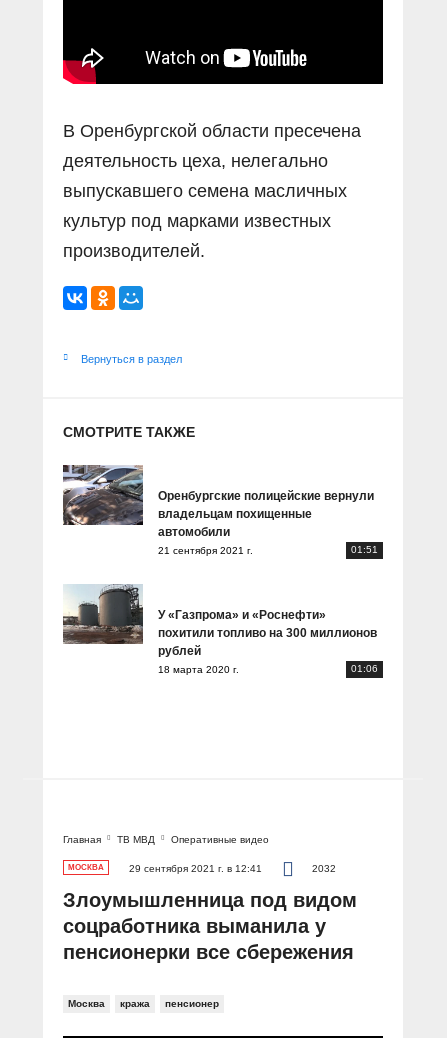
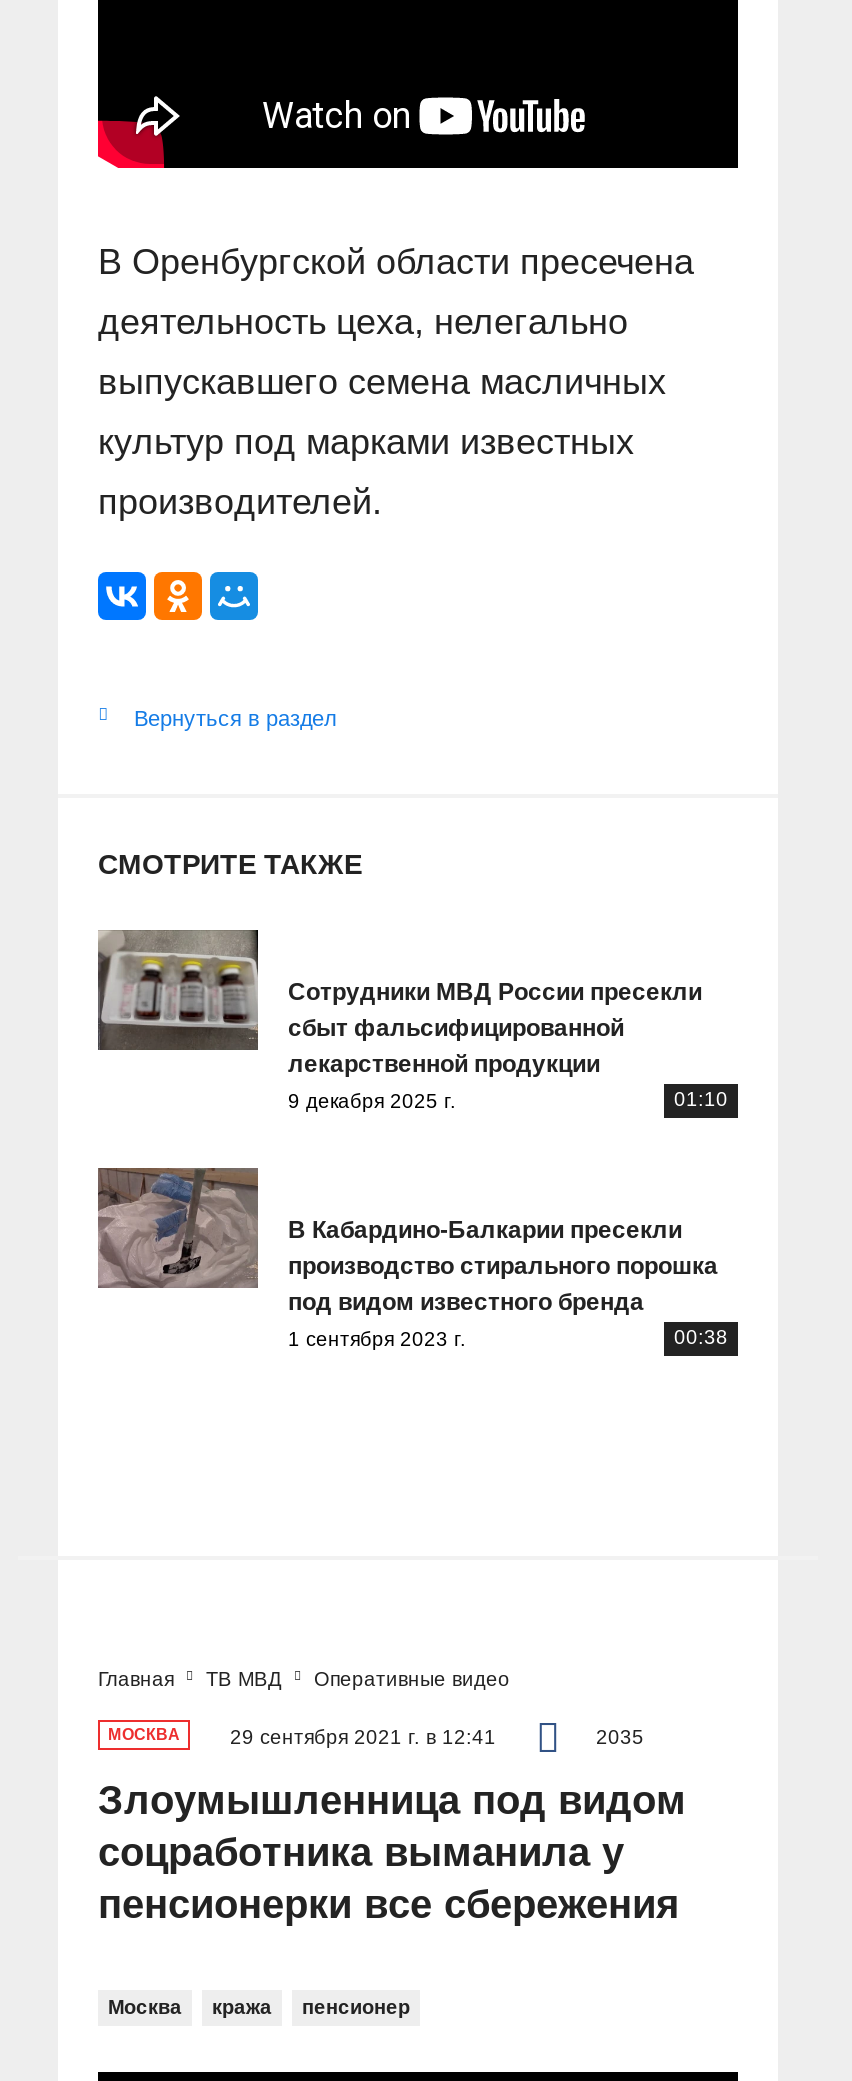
[63,465,378,555] [image] | Оренбургские полицейские вернули | владельцам похищенные | автомобили | 21 сентября 2021 г. | 01:51 -> [96,930,728,1111] [image] | Сотрудники МВД России пресекли | сбыт фальсифицированной | лекарственной продукции | 9 декабря 2025 г. | 01:10
[63,584,378,674] [image] | У «Газпрома» и «Роснефти» | похитили топливо на 300 миллионов | рублей | 18 марта 2020 г. | 01:06 -> [96,1166,728,1349] [image] | В Кабардино-Балкарии пресекли | производство стирального порошка | под видом известного бренда | 1 сентября 2023 г. | 00:38
[312,863,336,874] 2032 -> [596,1726,644,1748] 2035

